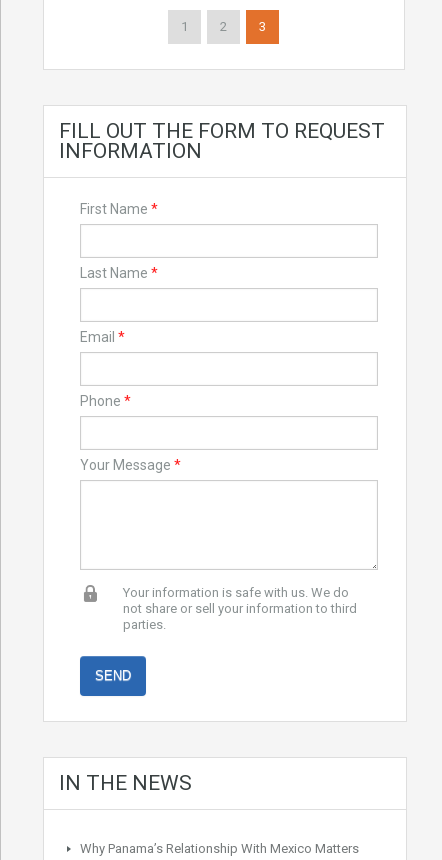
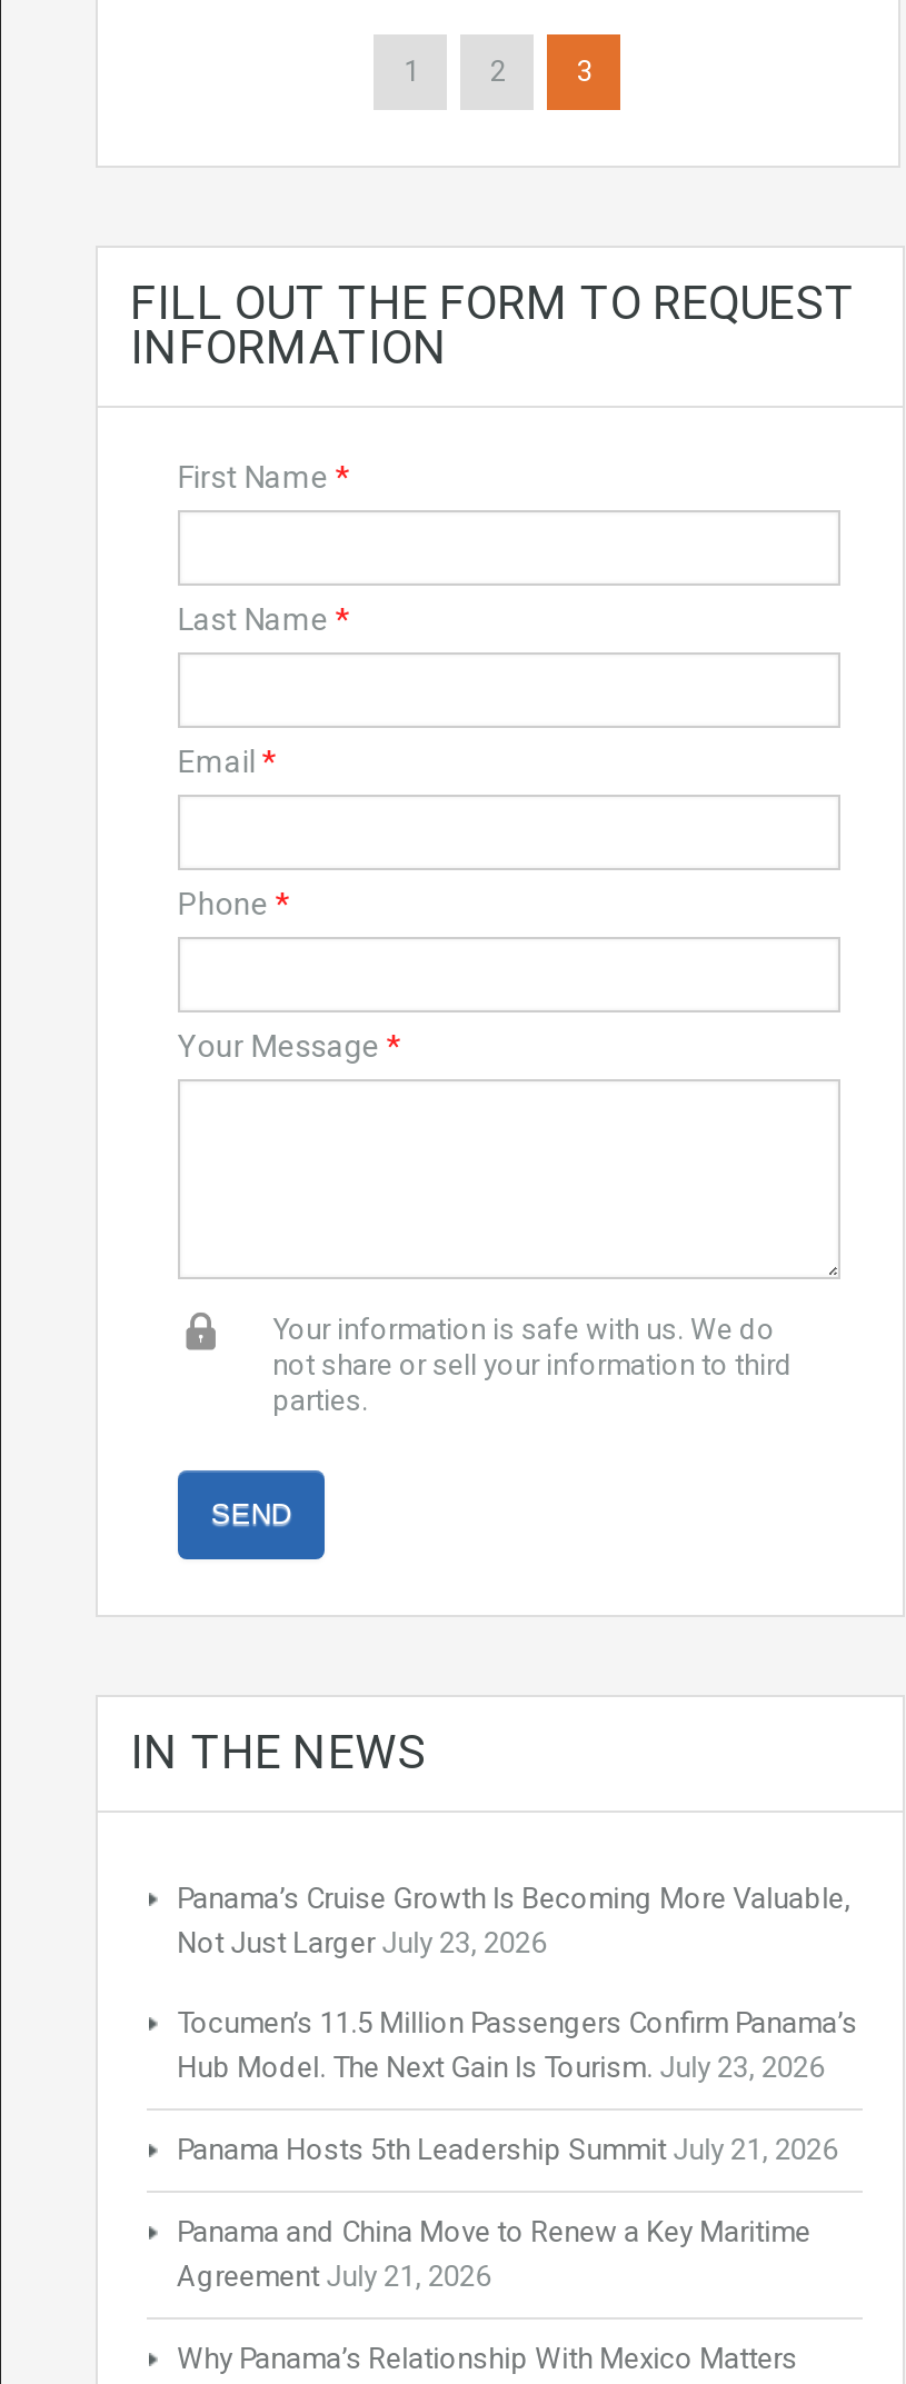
none -> [177,1882,857,2293] Panama’s Cruise Growth Is Becoming More Valuable, | Not Just Larger July 23, 2026 | Tocumen’s 11.5 Million Passengers Confirm Panama’s | Hub Model. The Next Gain Is Tourism. July 23, 2026 | Panama Hosts 5th Leadership Summit July 21, 2026 | Panama and China Move to Renew a Key Maritime | Agreement July 21, 2026

